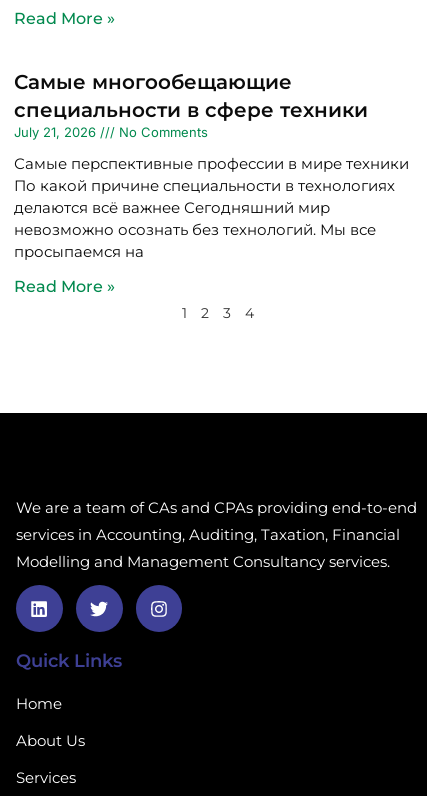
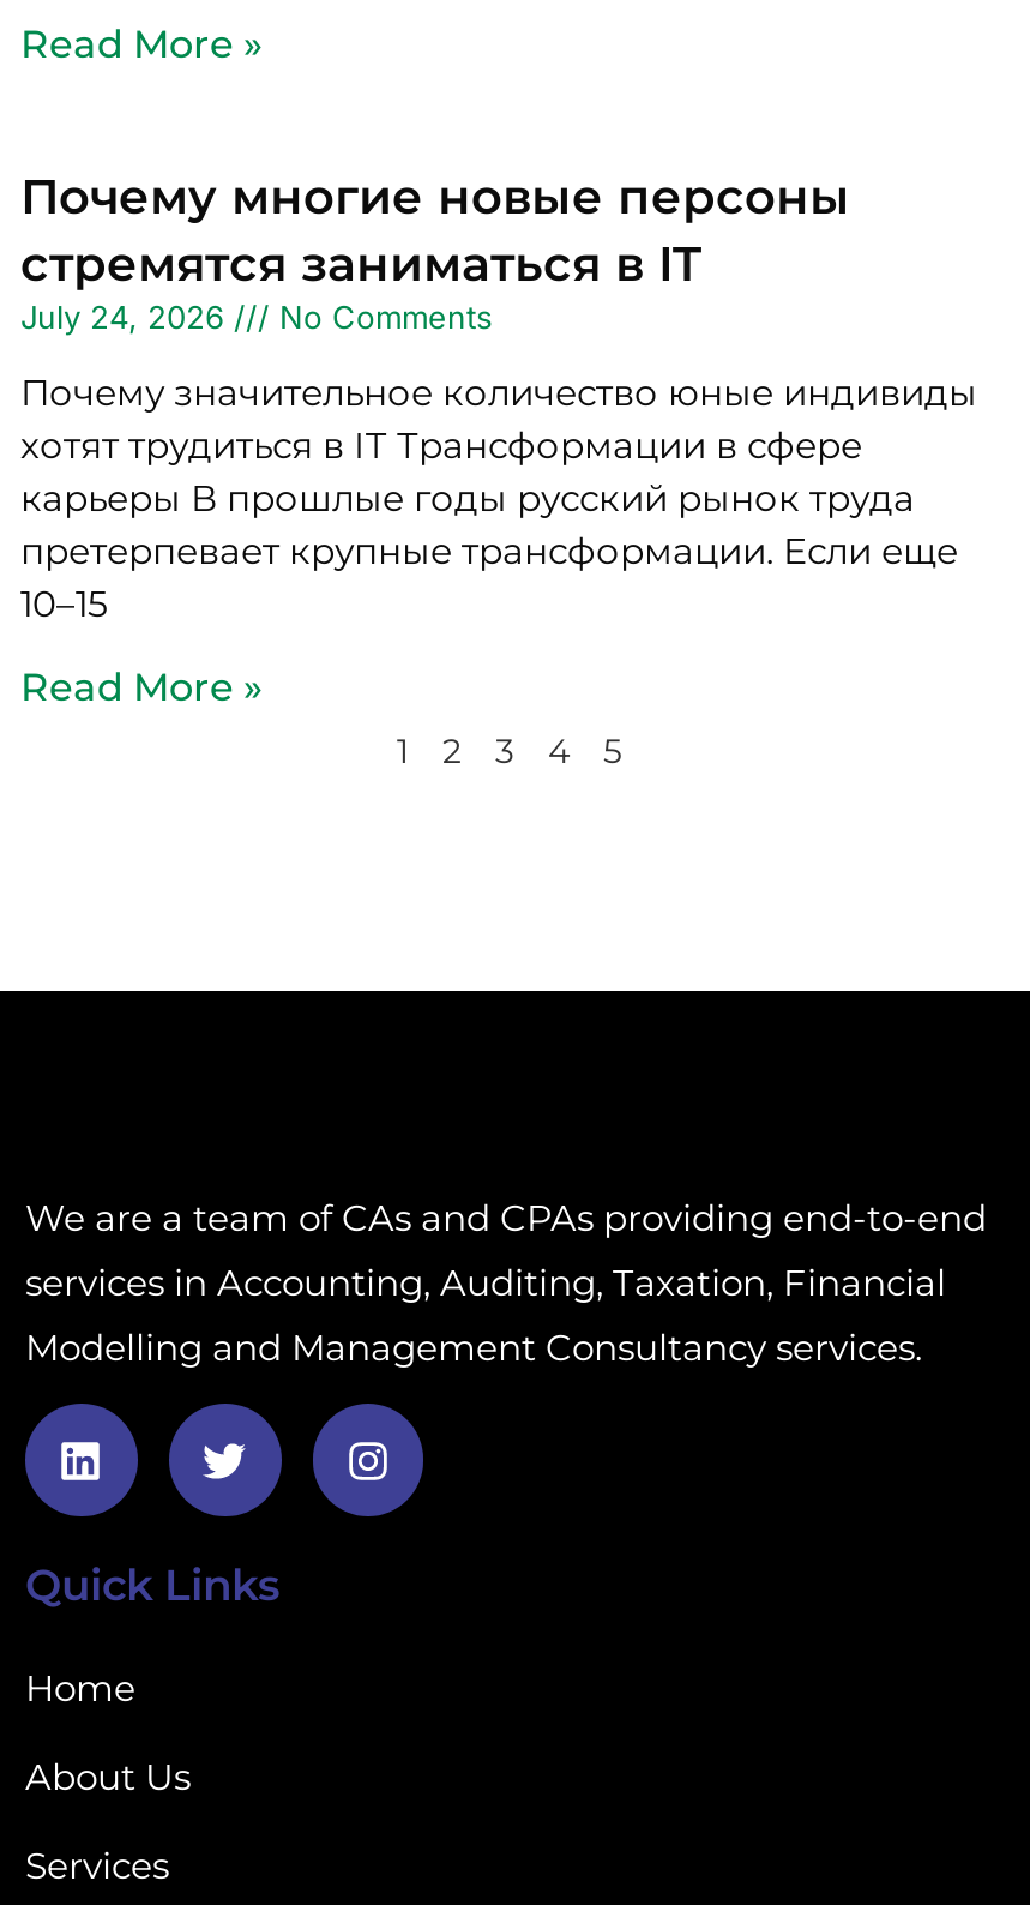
[14,70,368,140] Самые многообещающие | специальности в сфере техники | July 21, 2026 -> [20,168,850,336] Почему многие новые персоны | стремятся заниматься в IT | July 24, 2026
[14,154,409,261] Самые перспективные профессии в мире техники | По какой причине специальности в технологиях | делаются всё важнее Сегодняшний мир | невозможно осознать без технологий. Мы все | просыпаемся на -> [20,369,977,626] Почему значительное количество юные индивиды | хотят трудиться в IT Трансформации в сфере | карьеры В прошлые годы русский рынок труда | претерпевает крупные трансформации. Если еще | 10–15
none -> [603,729,622,772] 5

